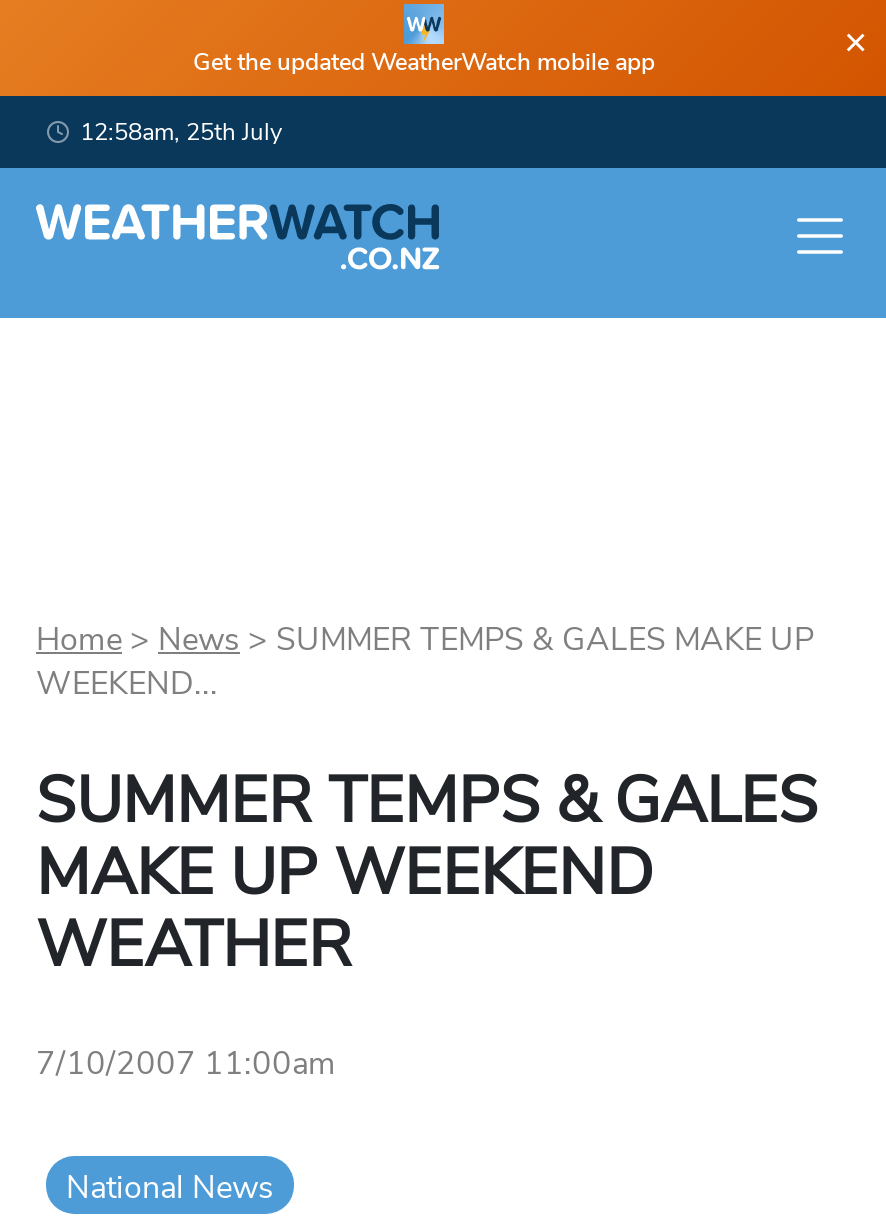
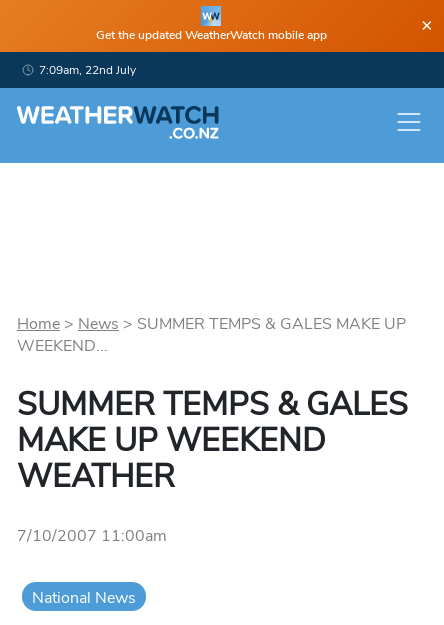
[80,116,282,148] 12:58am, 25th July -> [39,62,136,78] 7:09am, 22nd July

